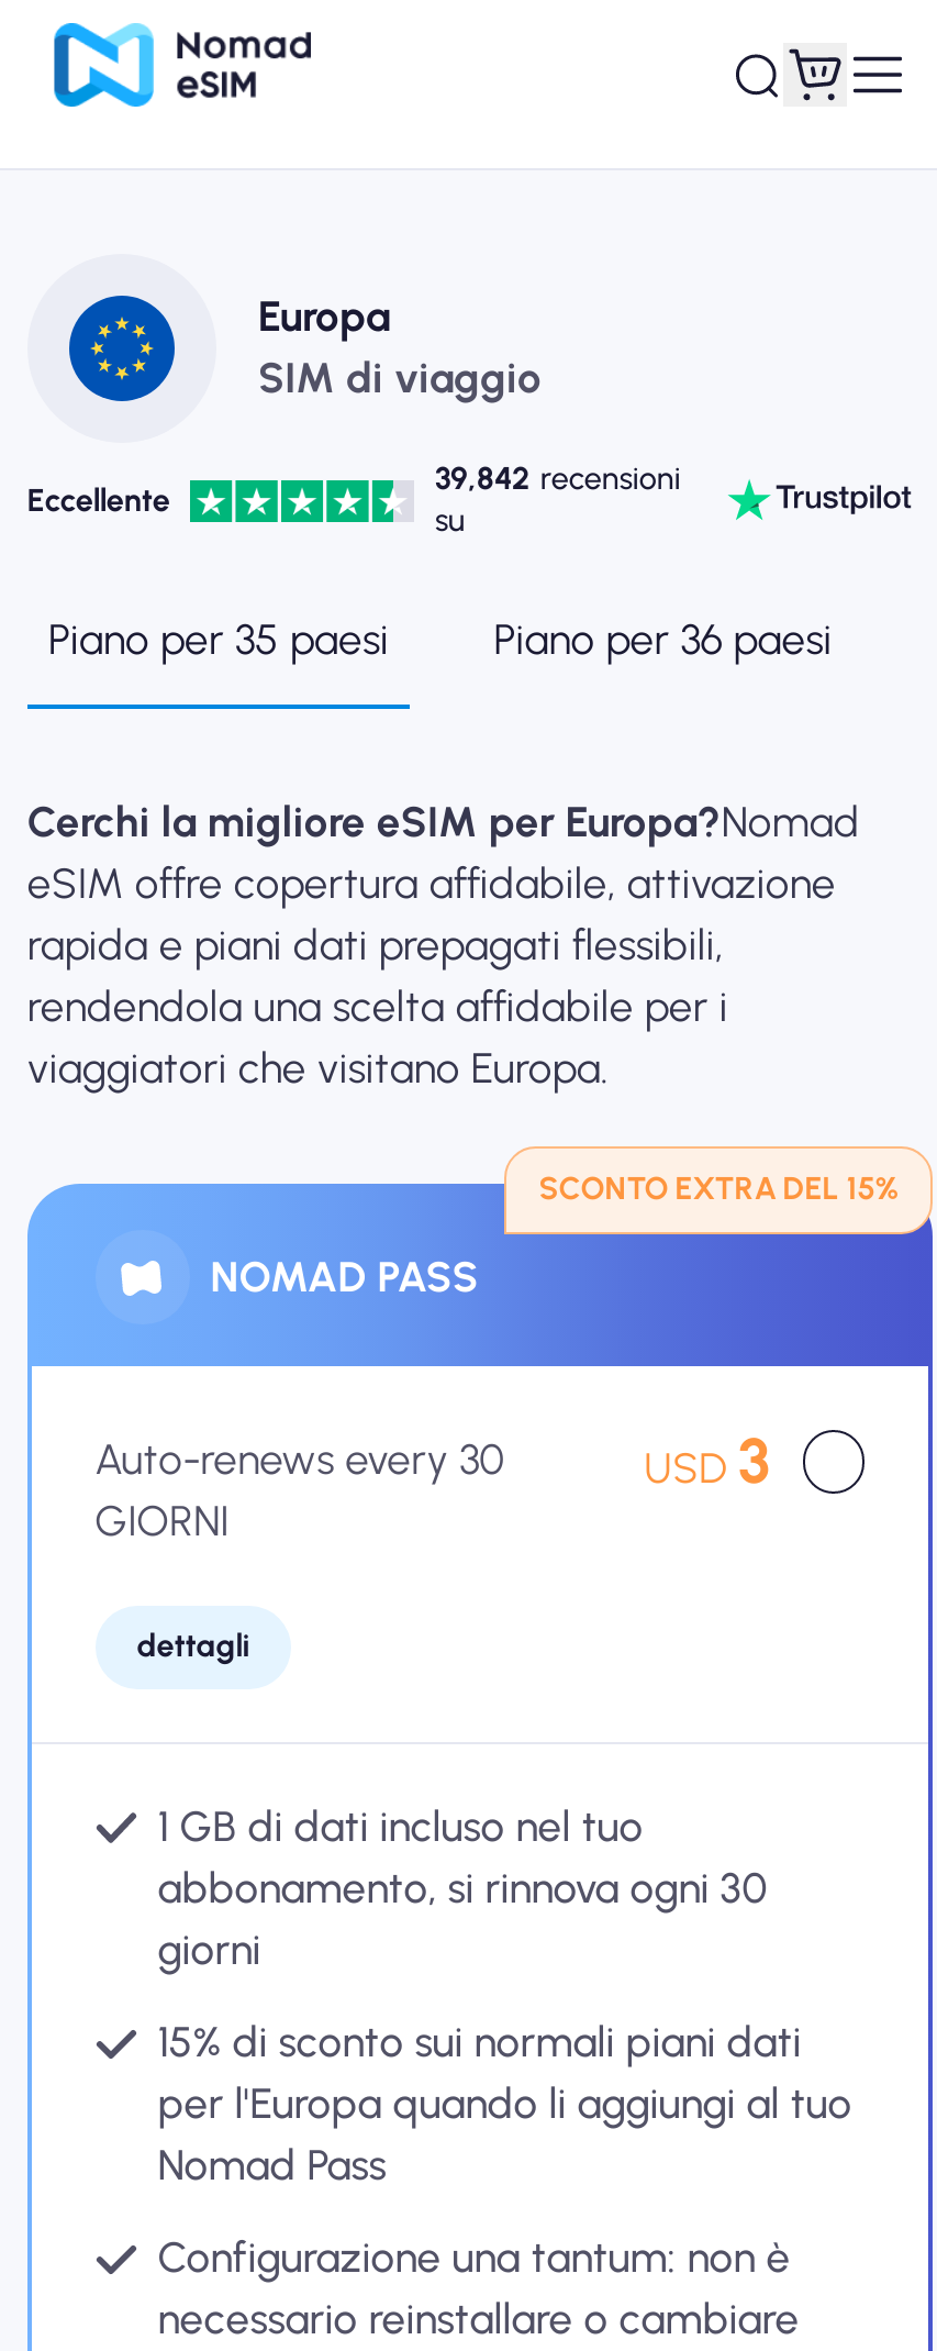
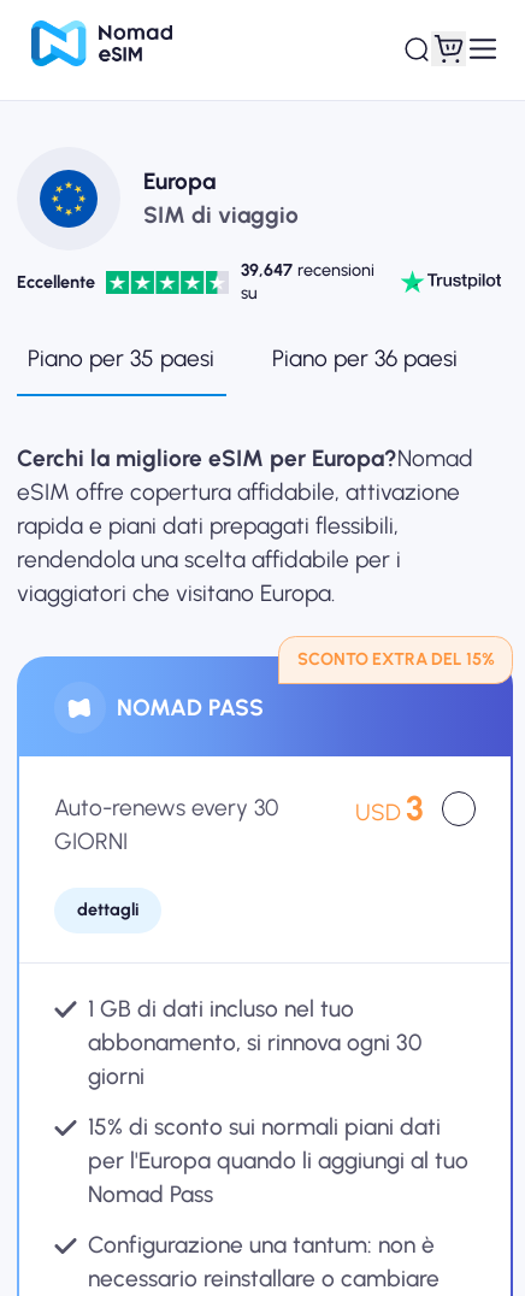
[435,459,681,498] 39,842 recensioni -> [240,259,375,281] 39,647 recensioni

